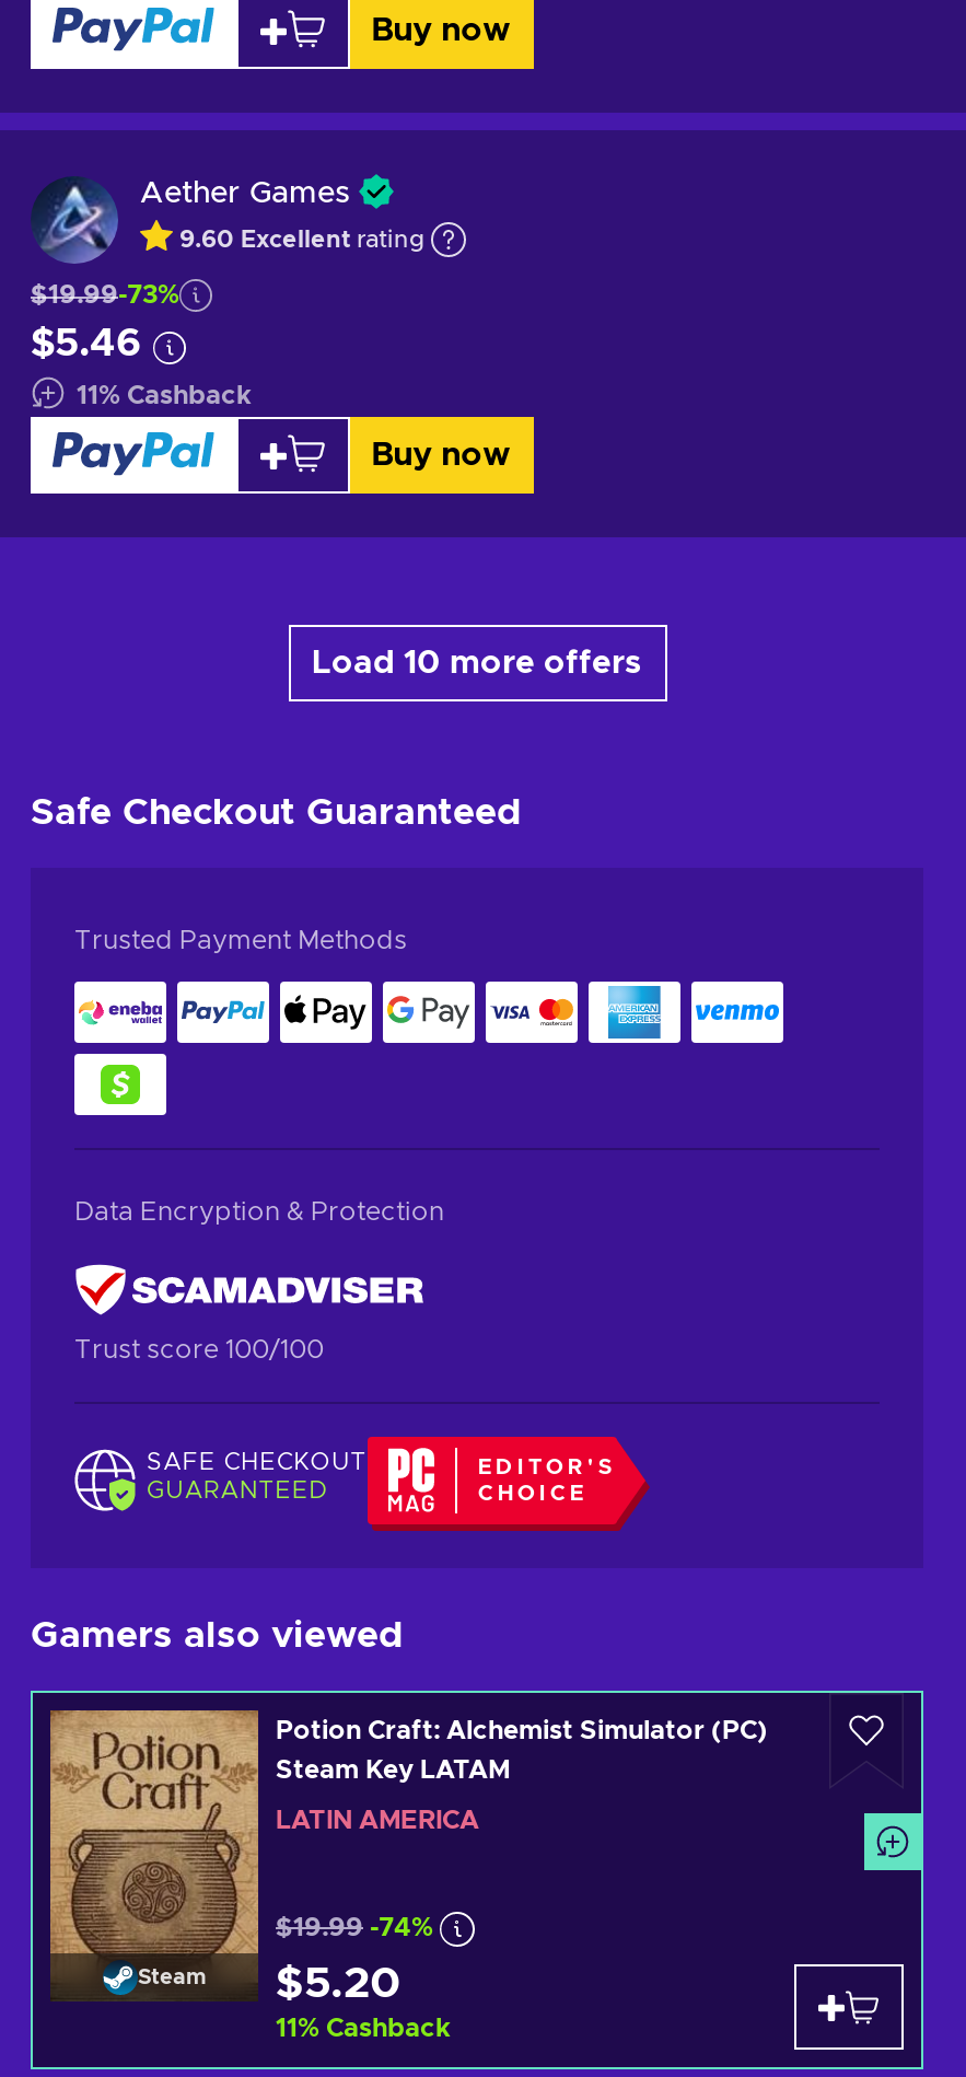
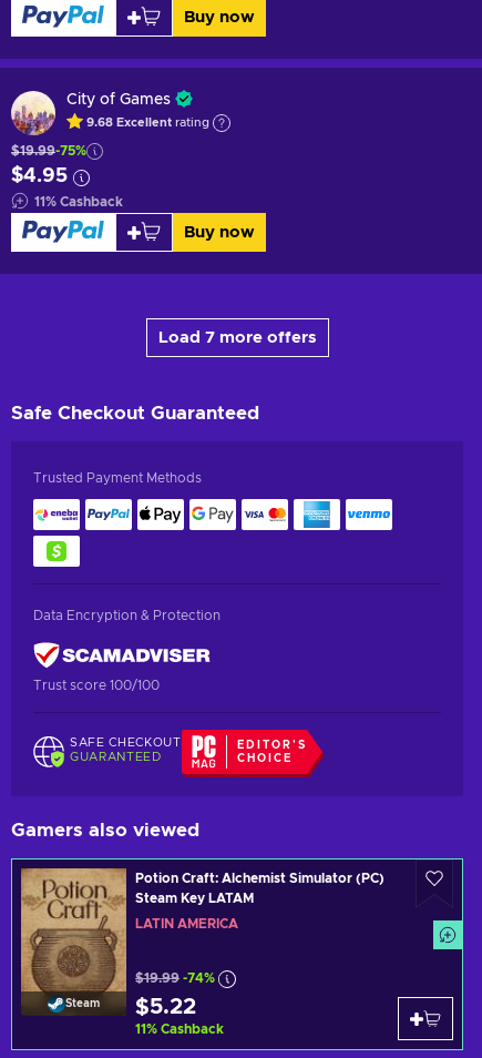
[31,176,179,364] [image] | $19.99-73% | $5.46 -> [10,90,86,186] [image] | $19.99-75% | $4.95
[140,177,350,208] Aether Games -> [66,92,171,107] City of Games
[179,227,424,251] 9.60 Excellent rating -> [86,116,209,129] 9.68 Excellent rating
[312,646,642,679] Load 10 more offers -> [158,329,316,346] Load 7 more offers
[276,1961,400,2005] $5.20 -> [135,995,196,1018] $5.22

